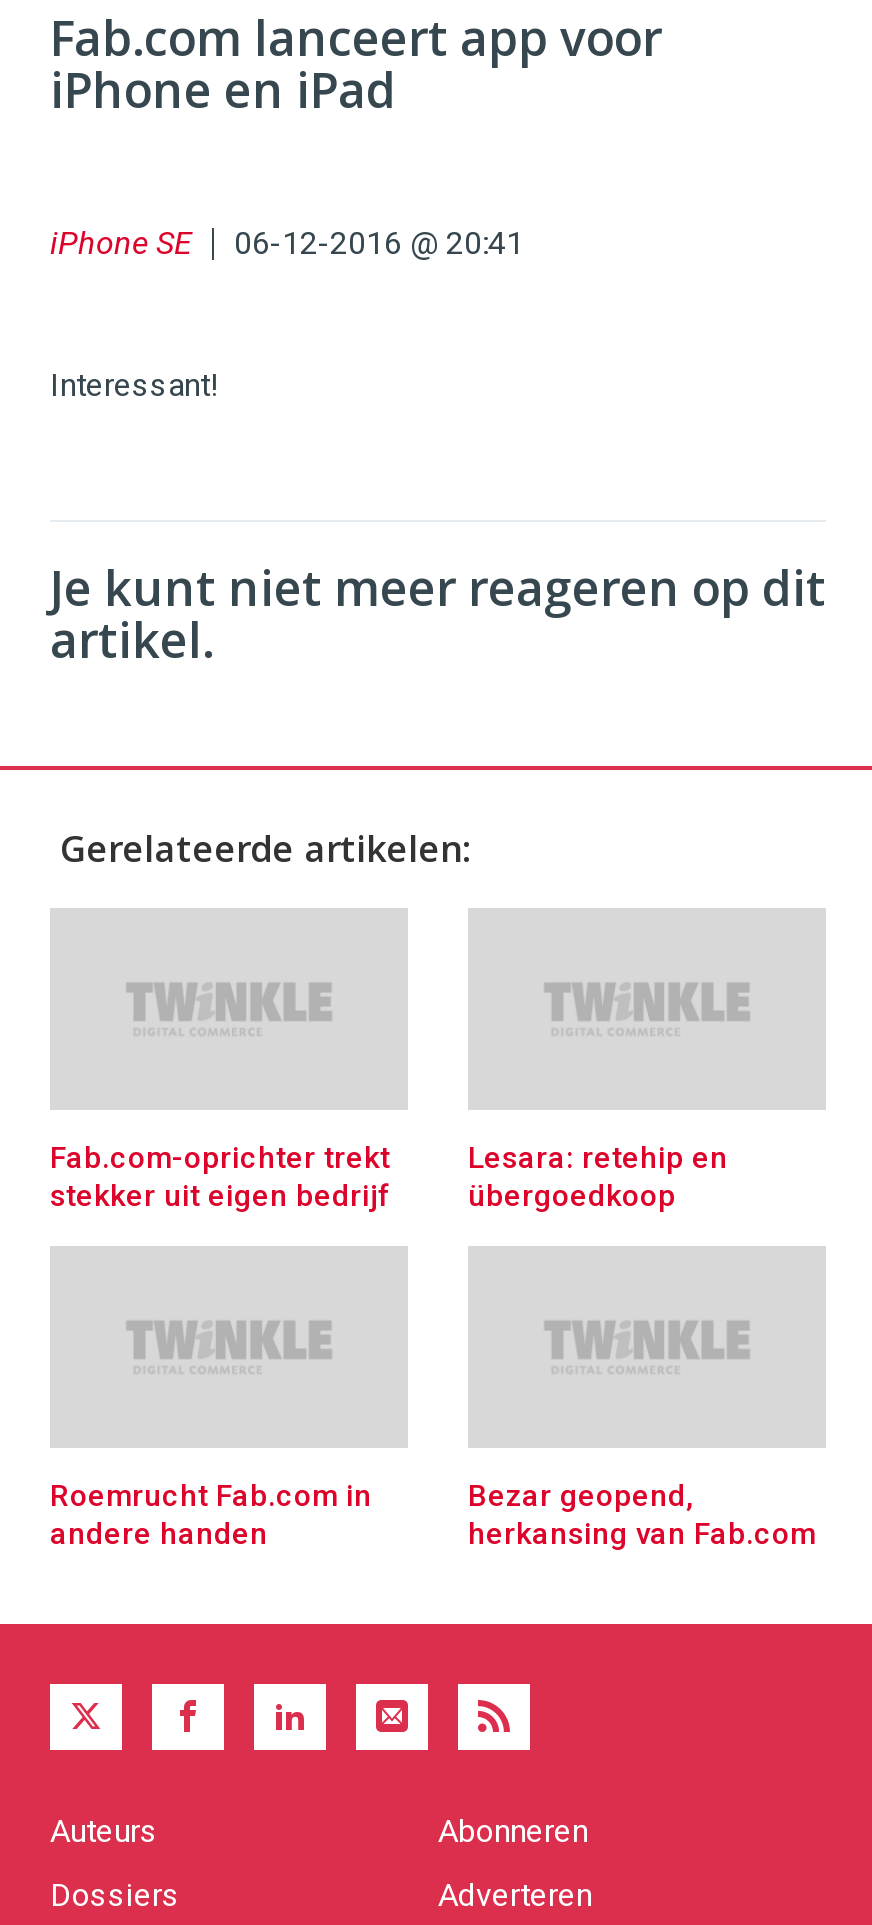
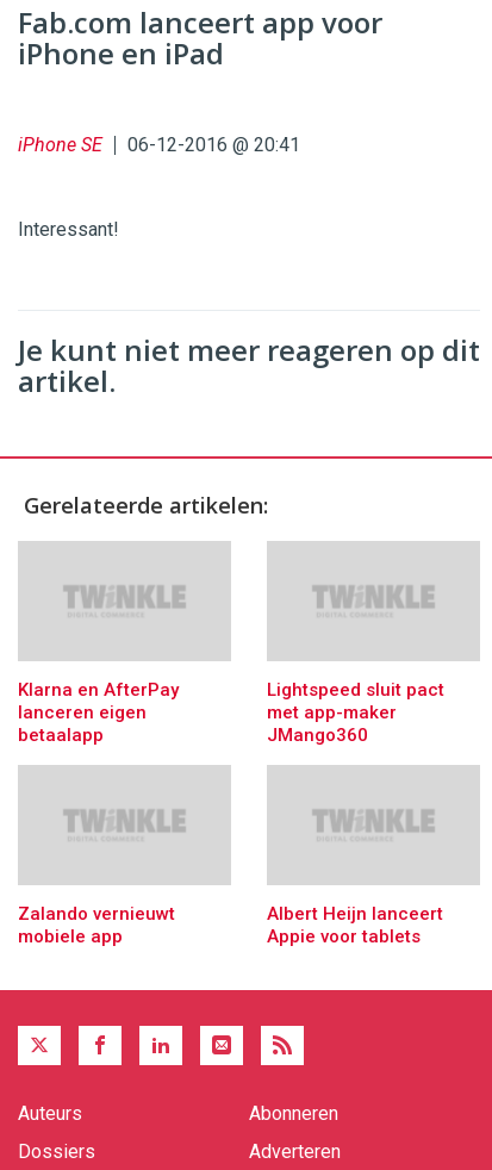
[50,1140,392,1214] Fab.com-oprichter trekt | stekker uit eigen bedrijf -> [18,679,179,746] Klarna en AfterPay | lanceren eigen | betaalapp
[468,1140,728,1214] Lesara: retehip en | übergoedkoop -> [267,679,444,746] Lightspeed sluit pact | met app-maker | JMango360
[50,1477,372,1551] Roemrucht Fab.com in | andere handen -> [18,903,175,947] Zalando vernieuwt | mobiele app
[468,1477,816,1551] Bezar geopend, | herkansing van Fab.com -> [267,903,443,947] Albert Heijn lanceert | Appie voor tablets

